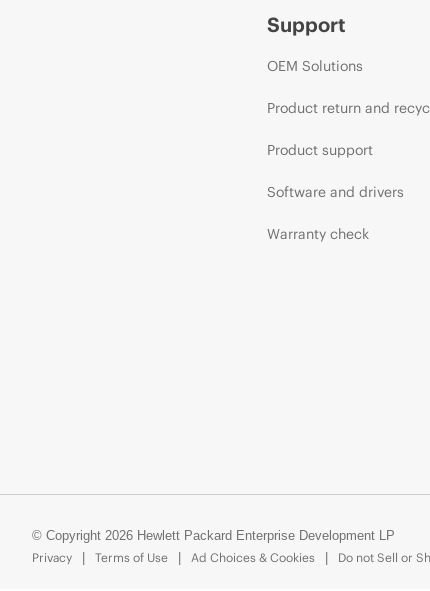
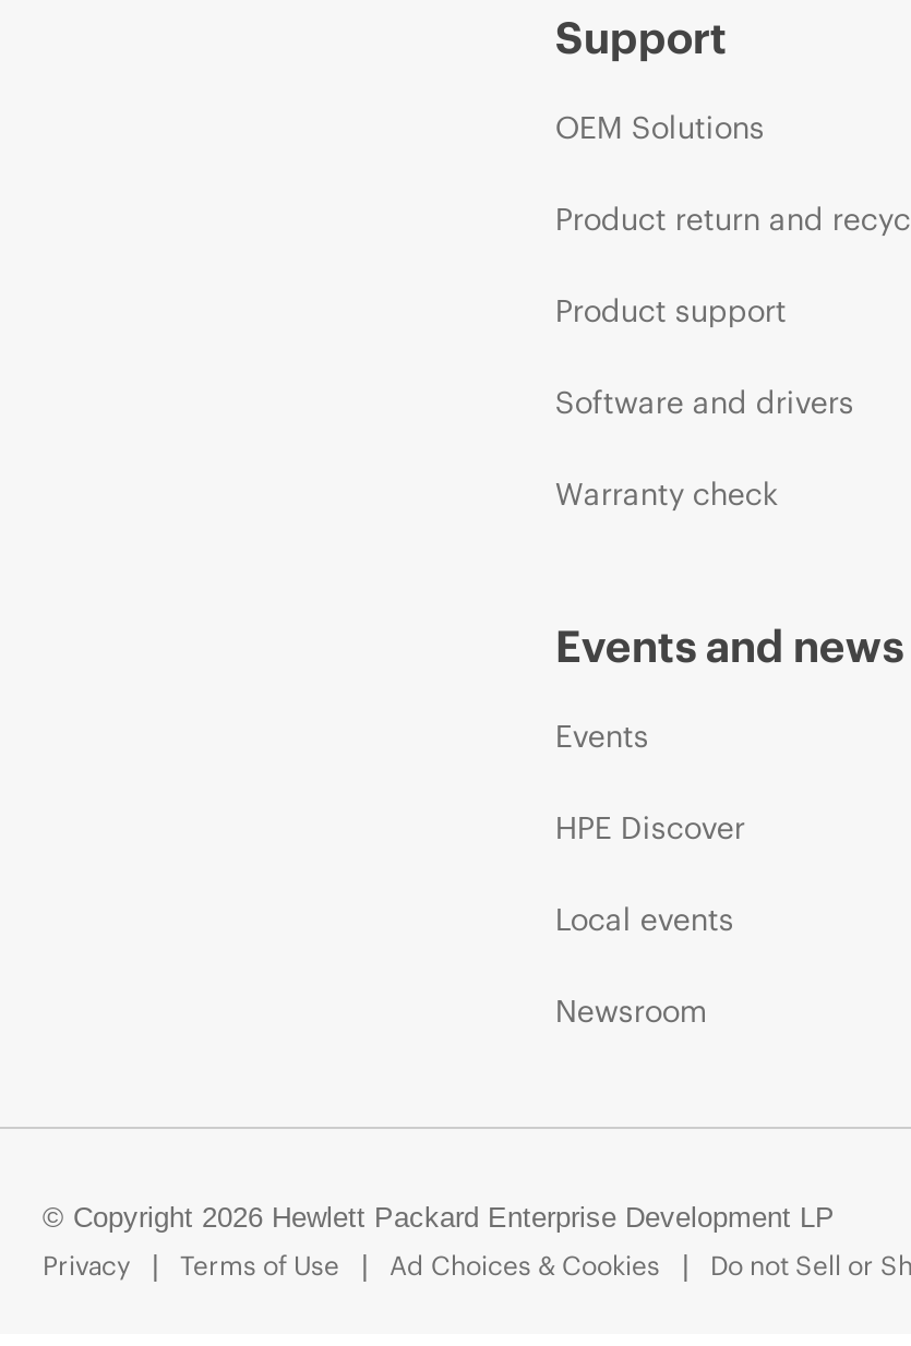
none -> [555,618,904,1031] Events and news | Events | HPE Discover | Local events | Newsroom

